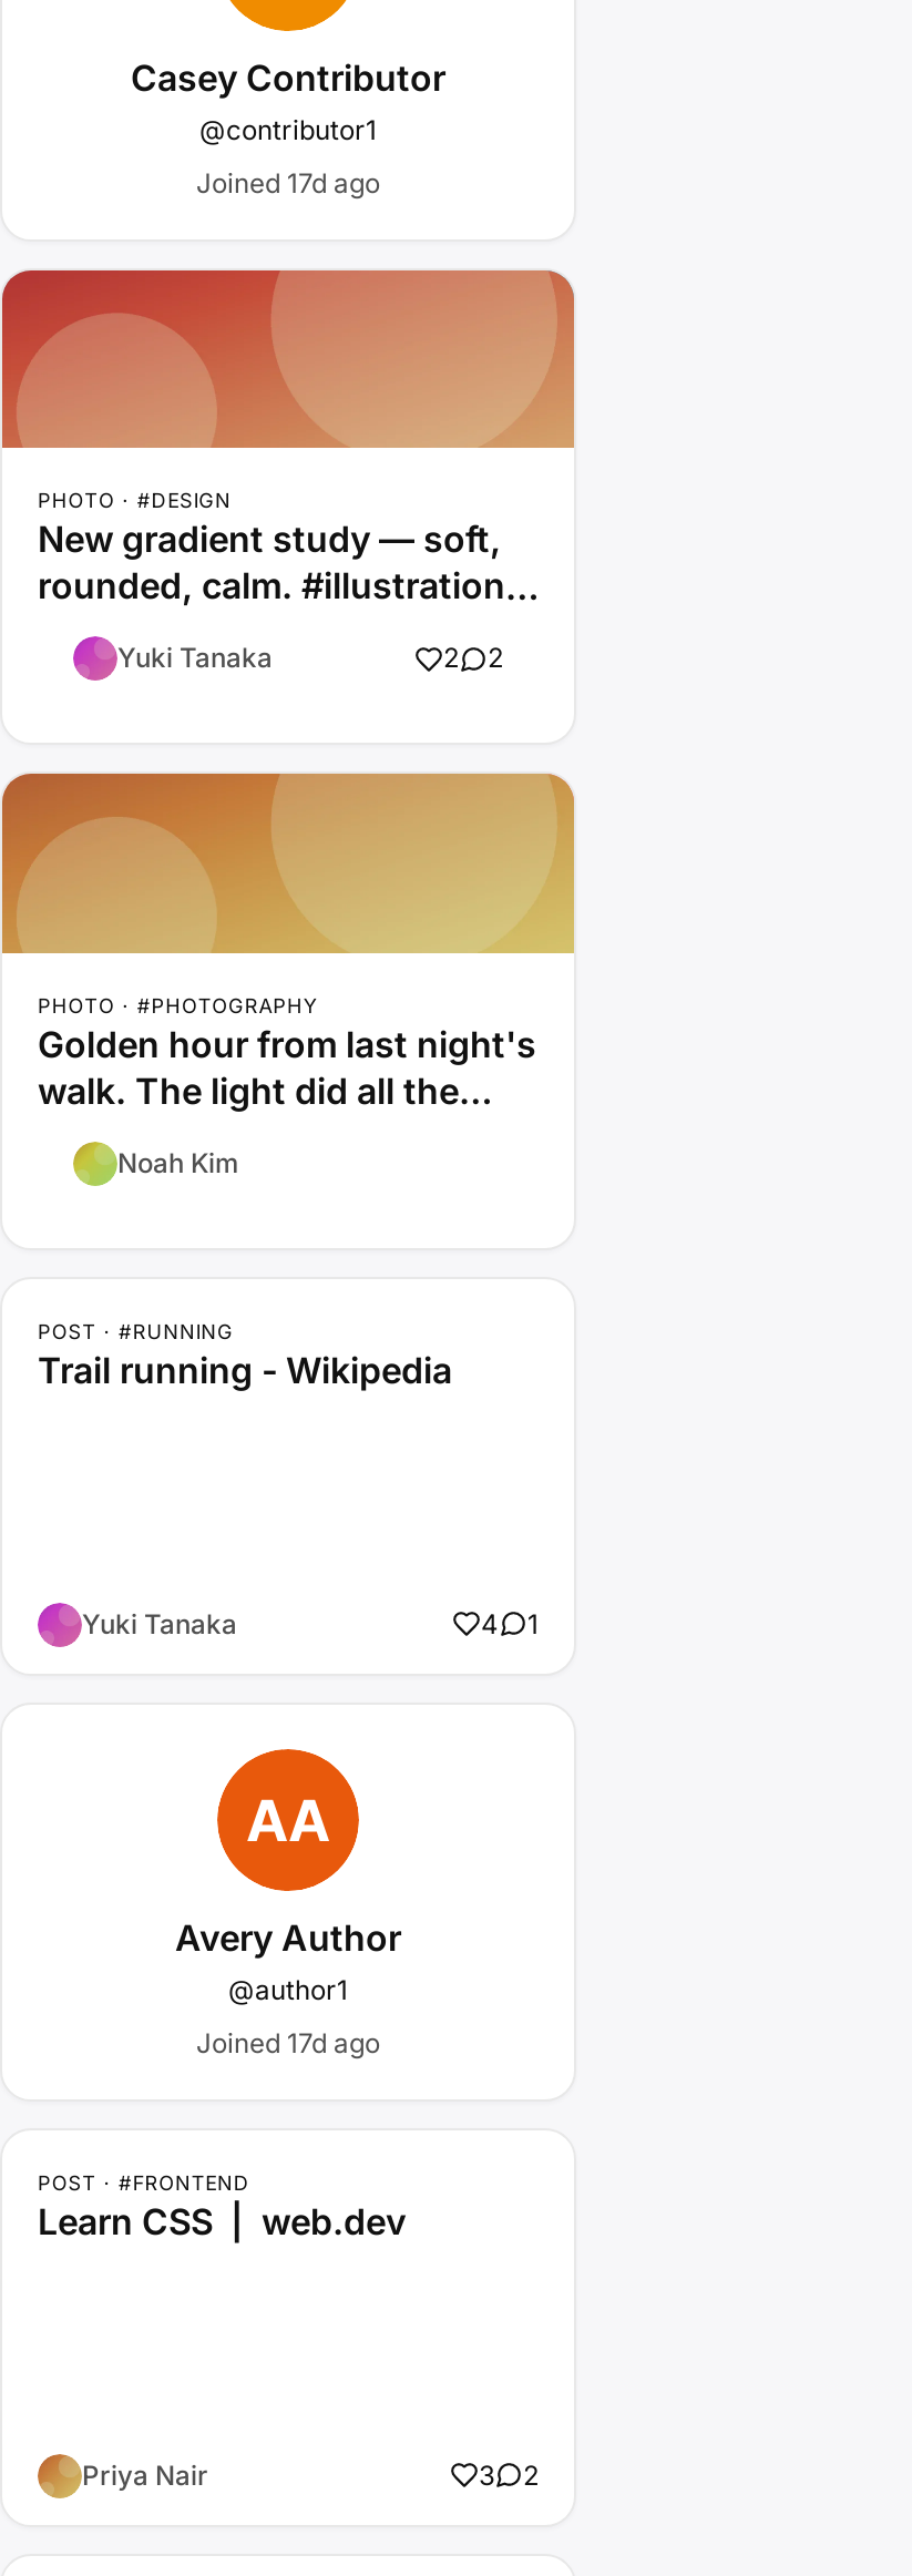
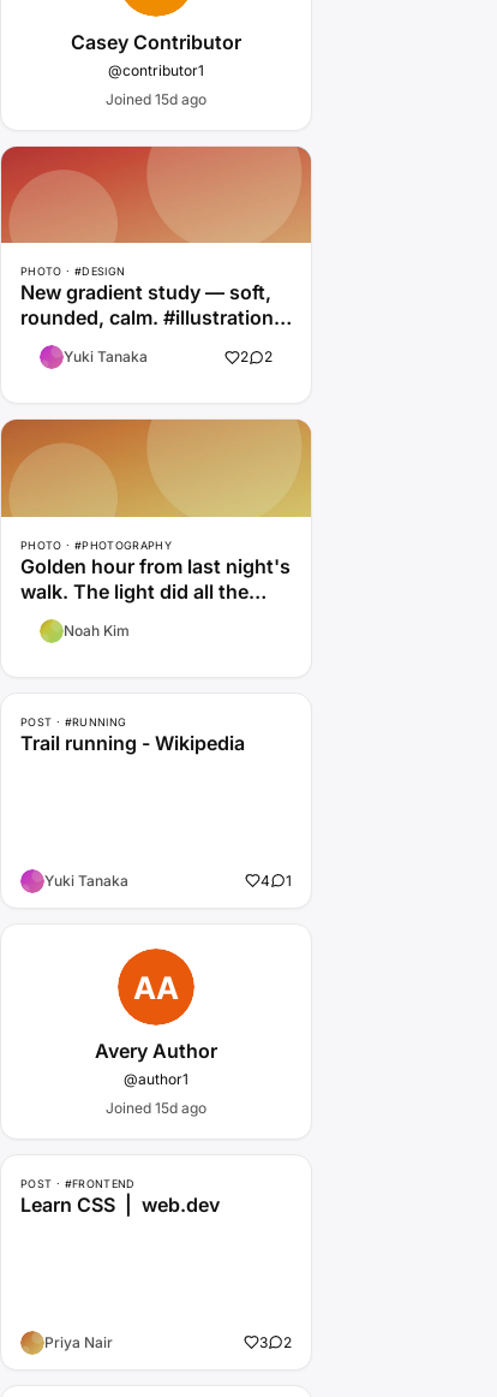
[196,165,380,199] Joined 17d ago -> [106,90,206,108] Joined 15d ago
[196,2026,380,2059] Joined 17d ago -> [106,1099,206,1117] Joined 15d ago

